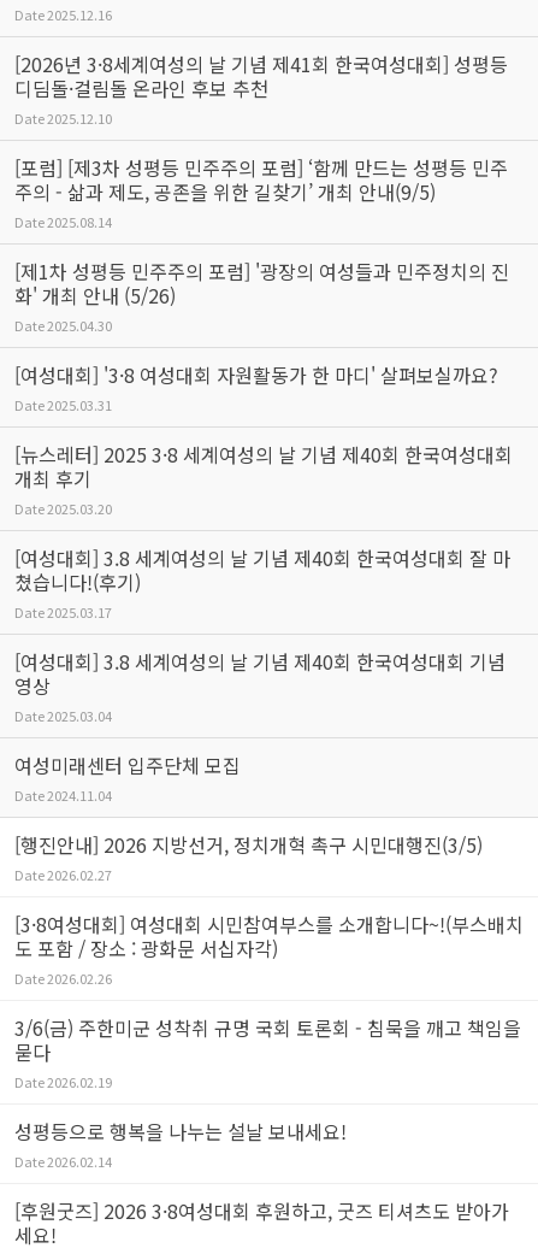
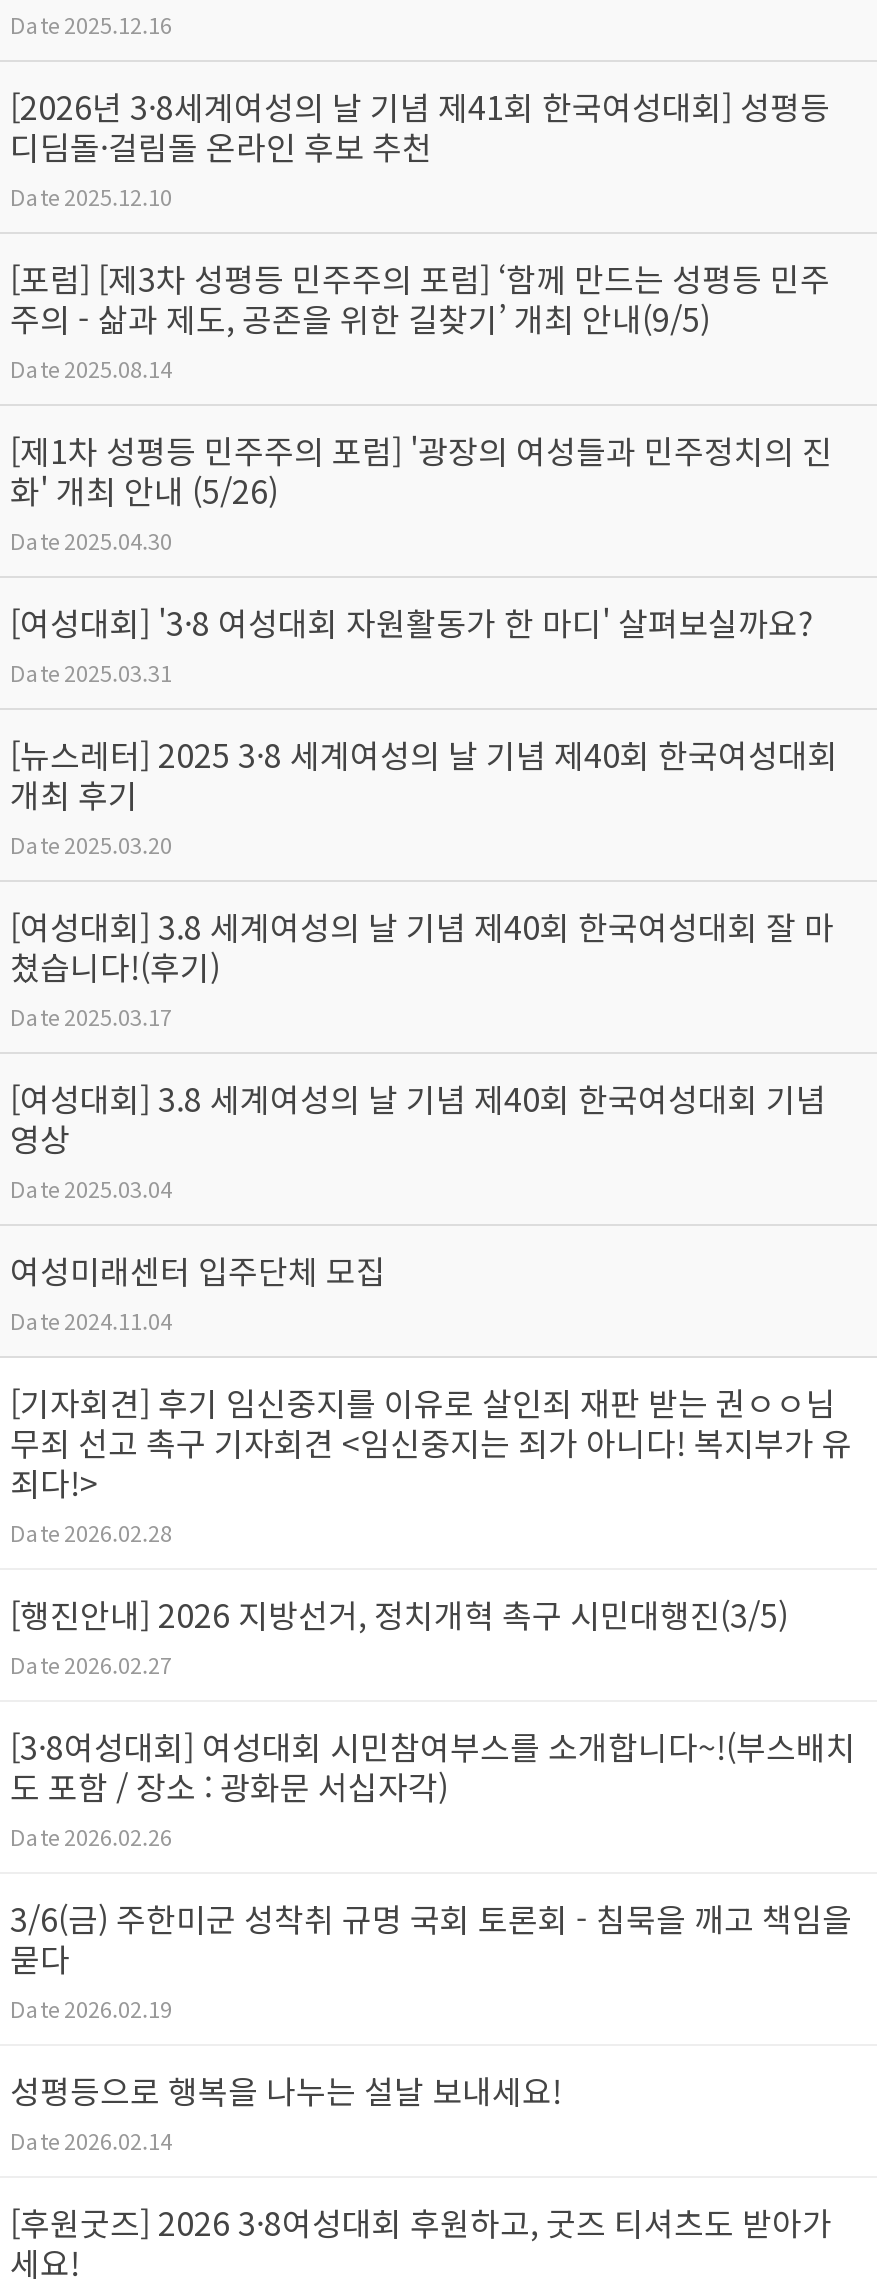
none -> [10,1378,852,1548] [기자회견] 후기 임신중지를 이유로 살인죄 재판 받는 권ㅇㅇ님 | 무죄 선고 촉구 기자회견 <임신중지는 죄가 아니다! 복지부가 유 | 죄다!> | Date 2026.02.28

